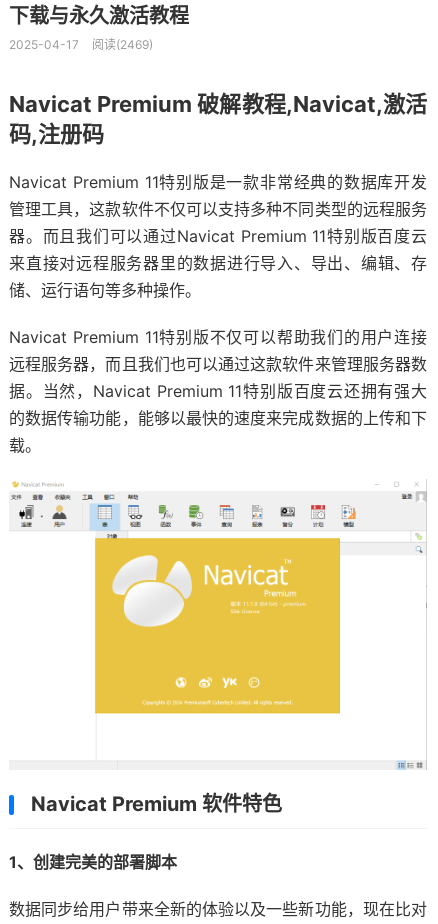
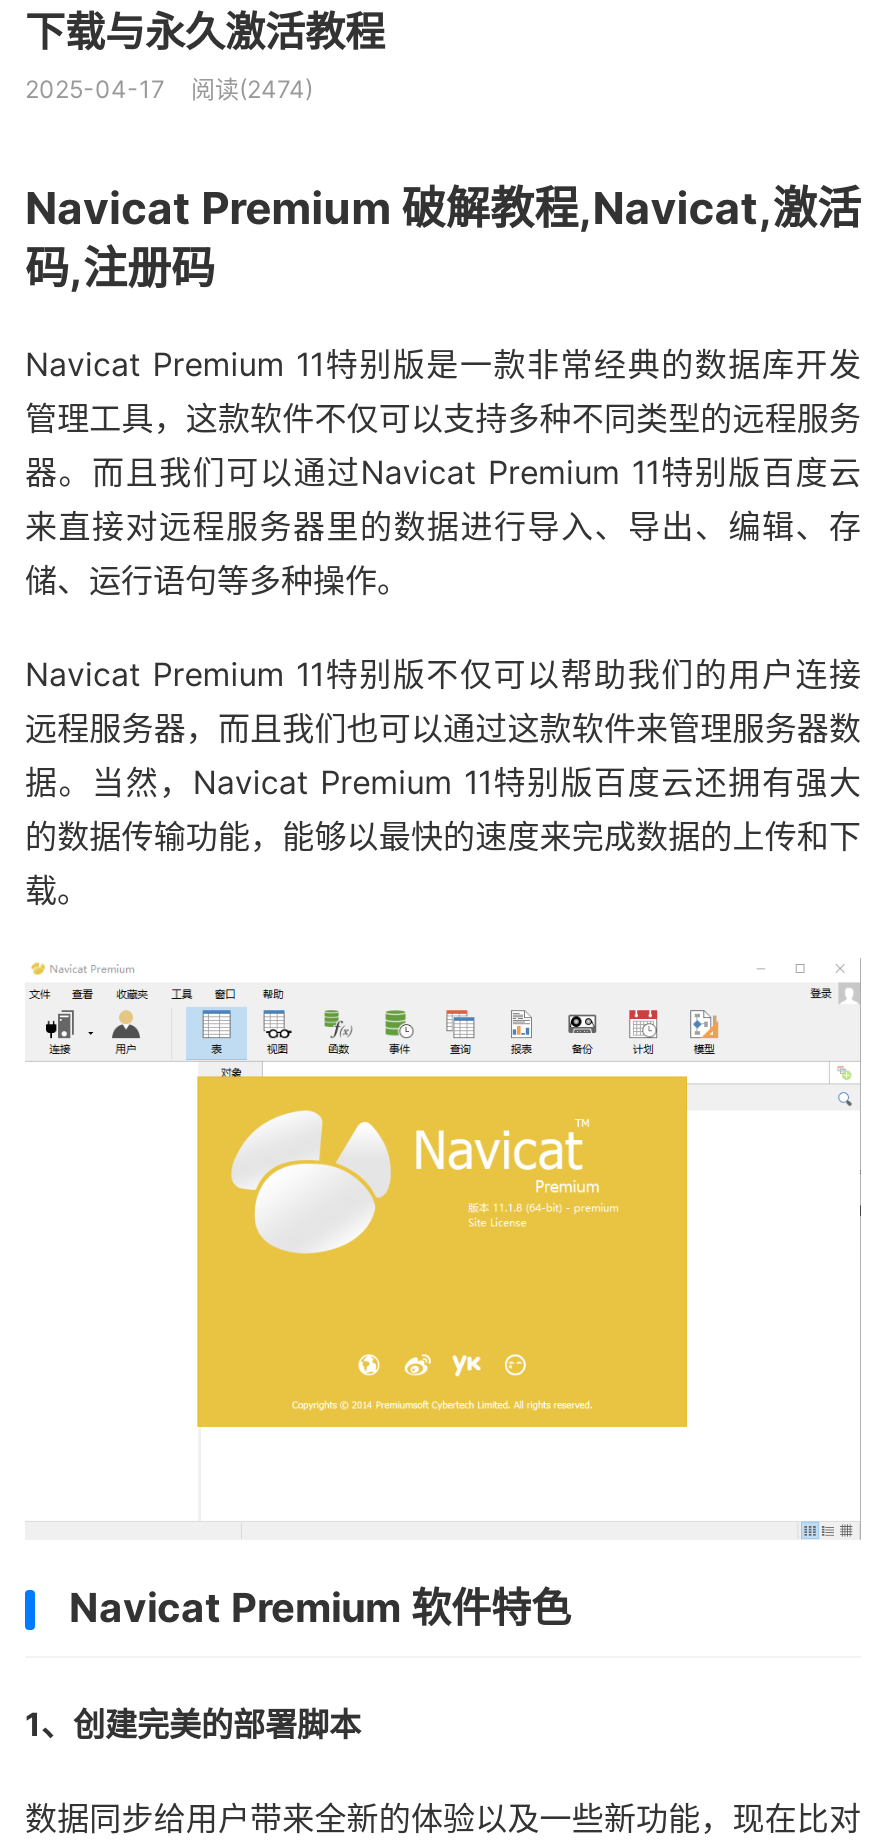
[9,37,153,52] 2025-04-17 阅读(2469) -> [25,74,313,104] 2025-04-17 阅读(2474)

